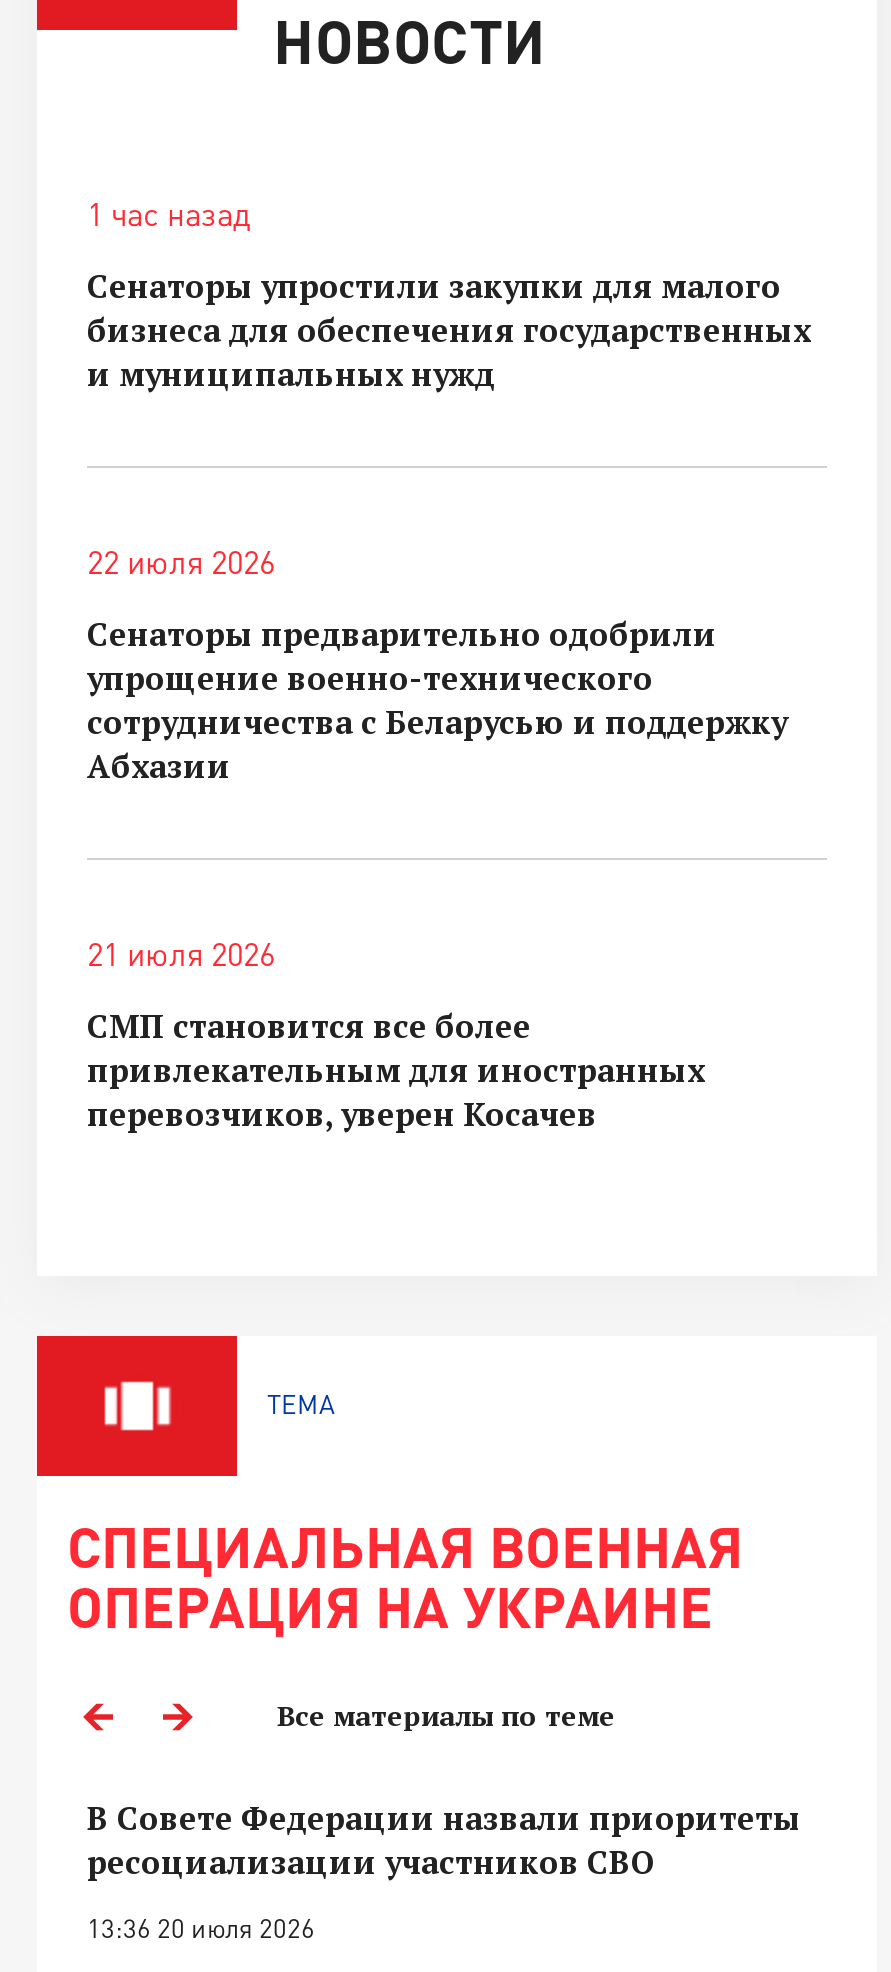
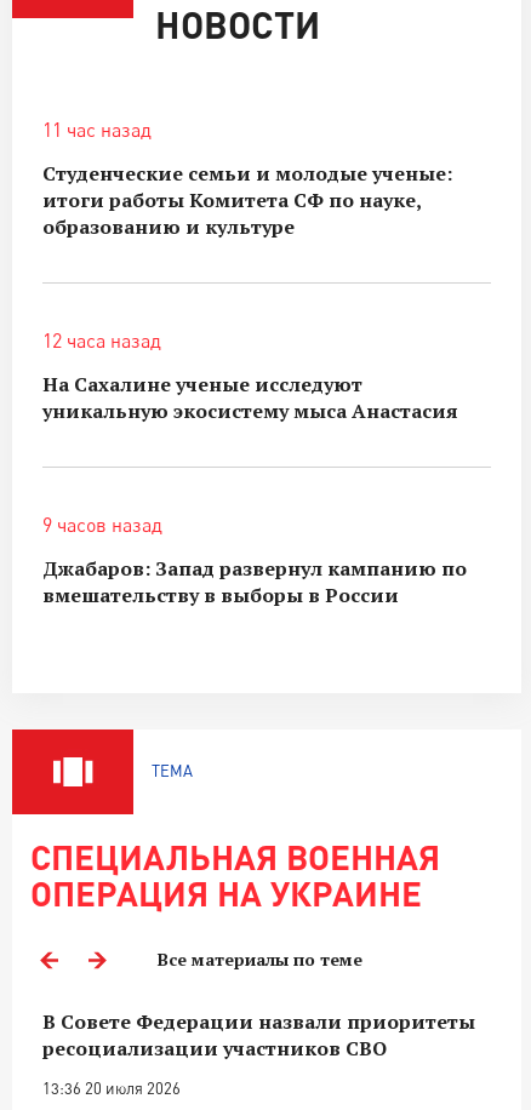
[87,194,251,234] 1 час назад -> [42,118,152,142] 11 час назад
[87,264,811,396] Сенаторы упростили закупки для малого | бизнеса для обеспечения государственных | и муниципальных нужд -> [42,160,452,240] Студенческие семьи и молодые ученые: | итоги работы Комитета СФ по науке, | образованию и культуре
[87,542,275,582] 22 июля 2026 -> [42,328,161,353] 12 часа назад
[87,612,787,788] Сенаторы предварительно одобрили | упрощение военно-технического | сотрудничества с Беларусью и поддержку | Абхазии -> [42,371,458,424] На Сахалине ученые исследуют | уникальную экосистему мыса Анастасия
[87,934,275,974] 21 июля 2026 -> [42,513,162,537] 9 часов назад
[87,1004,705,1136] СМП становится все более | привлекательным для иностранных | перевозчиков, уверен Косачев -> [42,555,467,608] Джабаров: Запад развернул кампанию по | вмешательству в выборы в России

